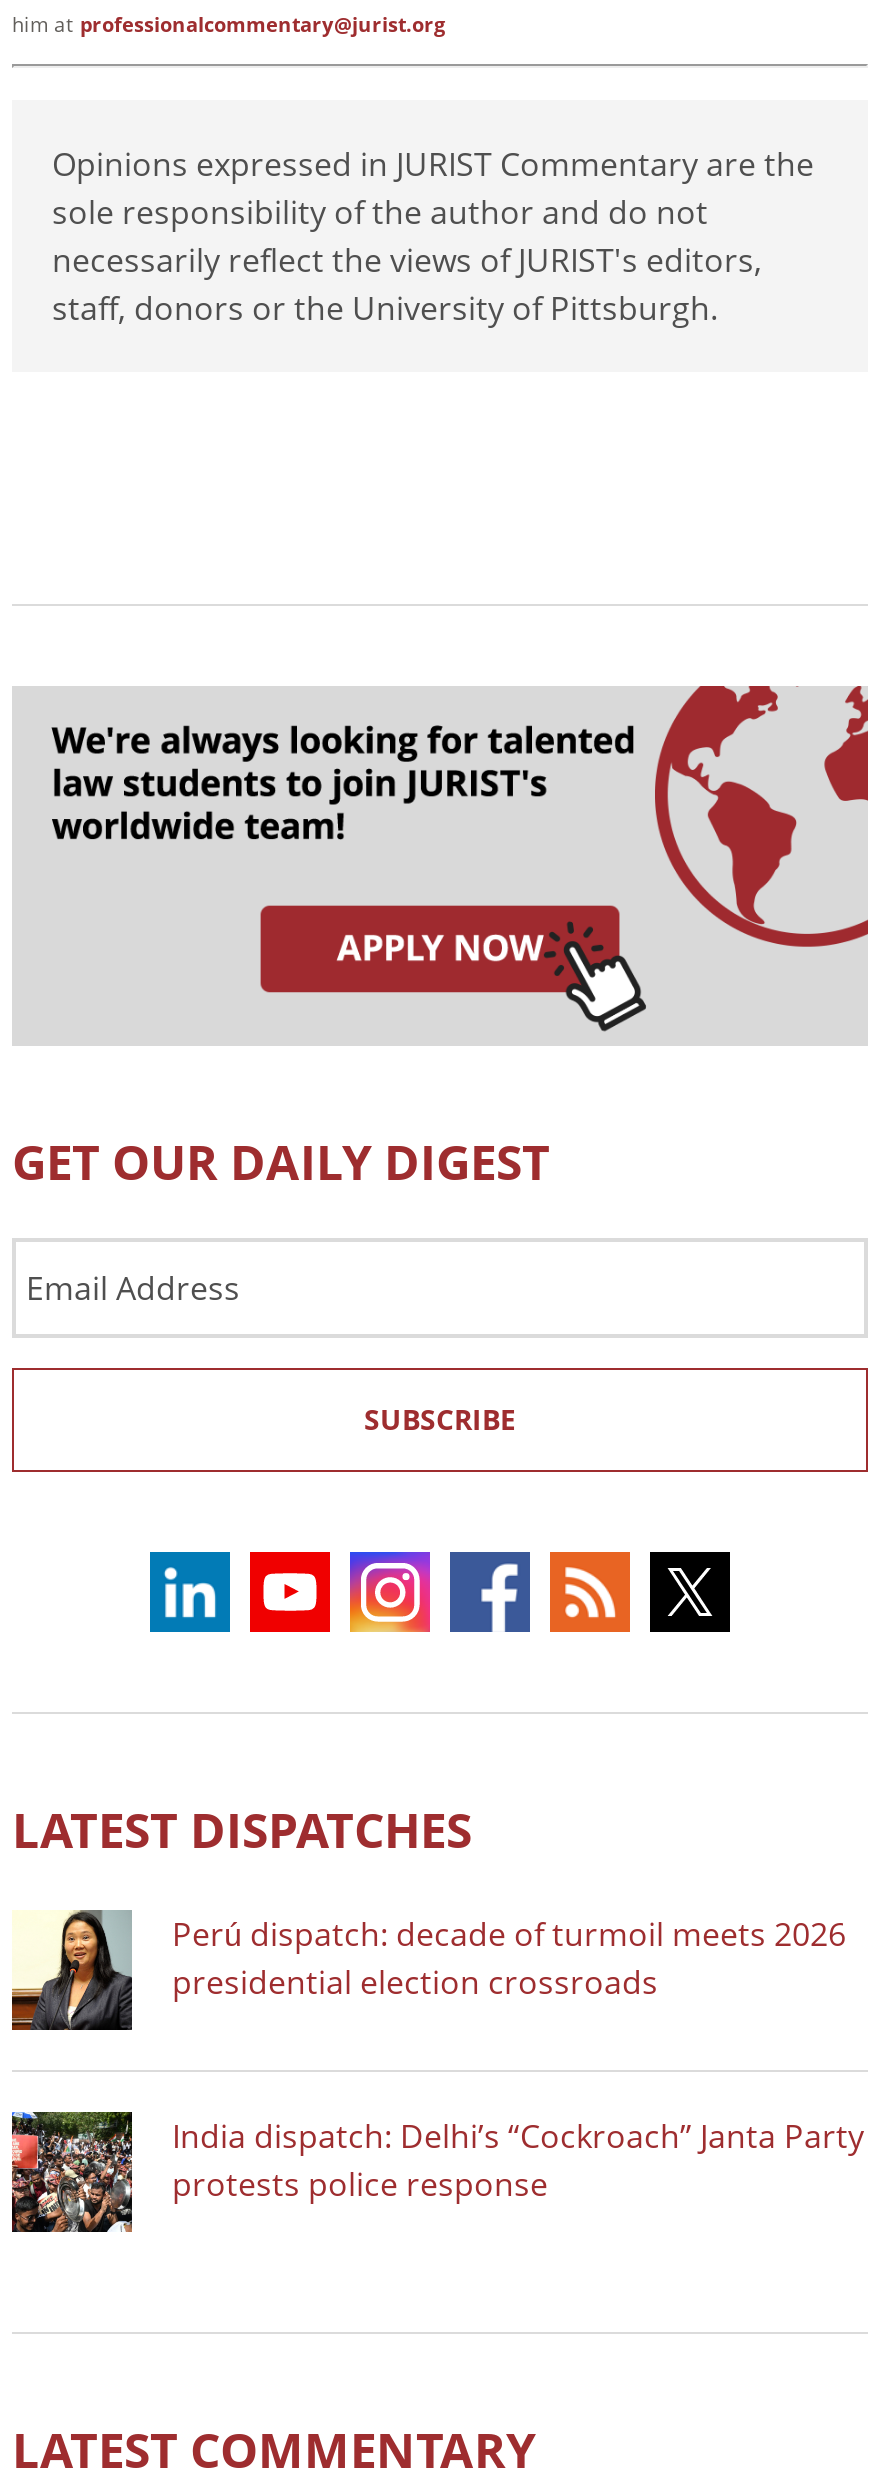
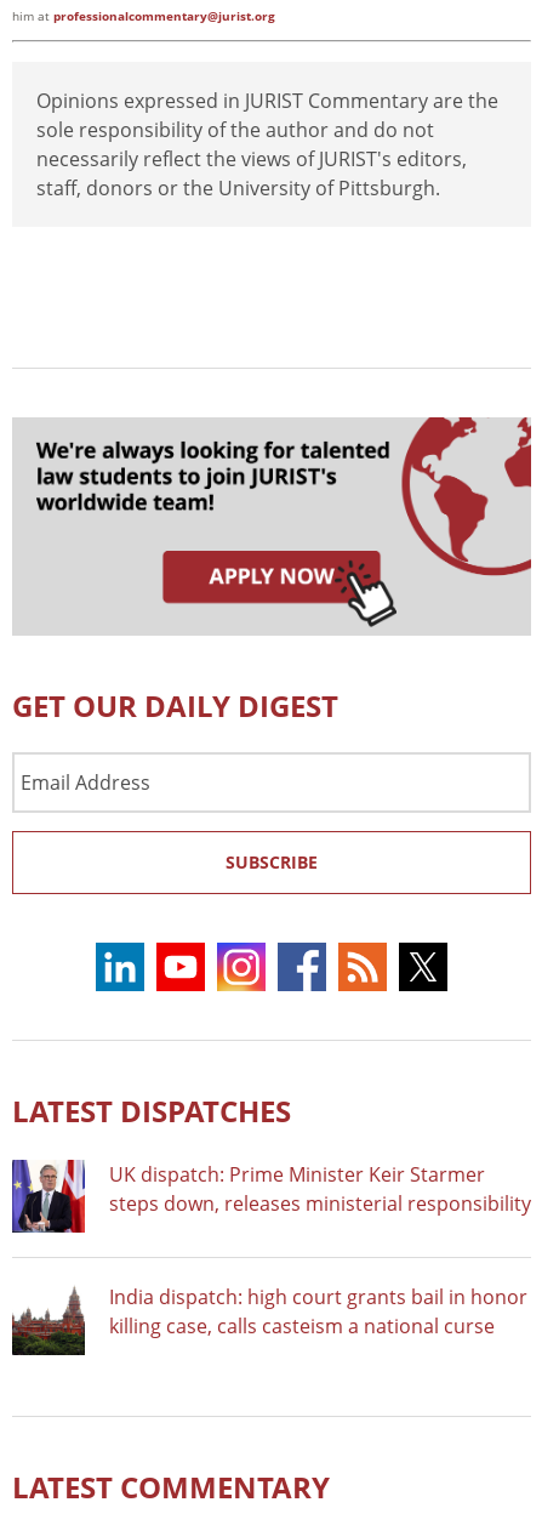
[10,1908,846,2032] [image] | Perú dispatch: decade of turmoil meets 2026 | presidential election crossroads -> [11,1159,531,1234] [image] | UK dispatch: Prime Minister Keir Starmer | steps down, releases ministerial responsibility
[10,2110,864,2234] [image] | India dispatch: Delhi’s “Cockroach” Janta Party | protests police response -> [12,1282,527,1356] [image] | India dispatch: high court grants bail in honor | killing case, calls casteism a national curse

